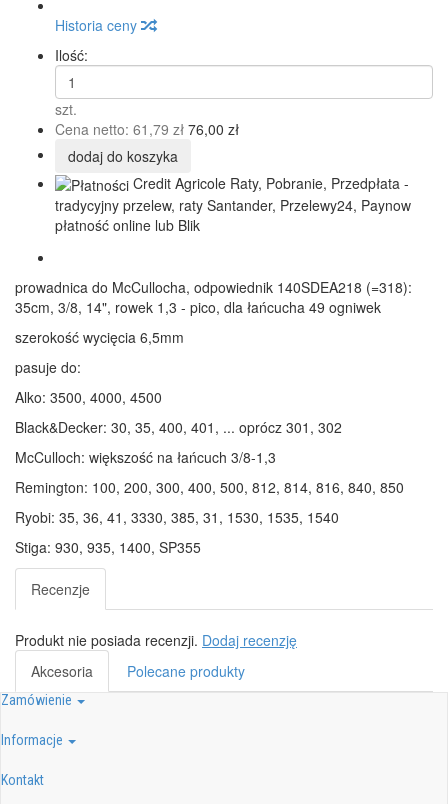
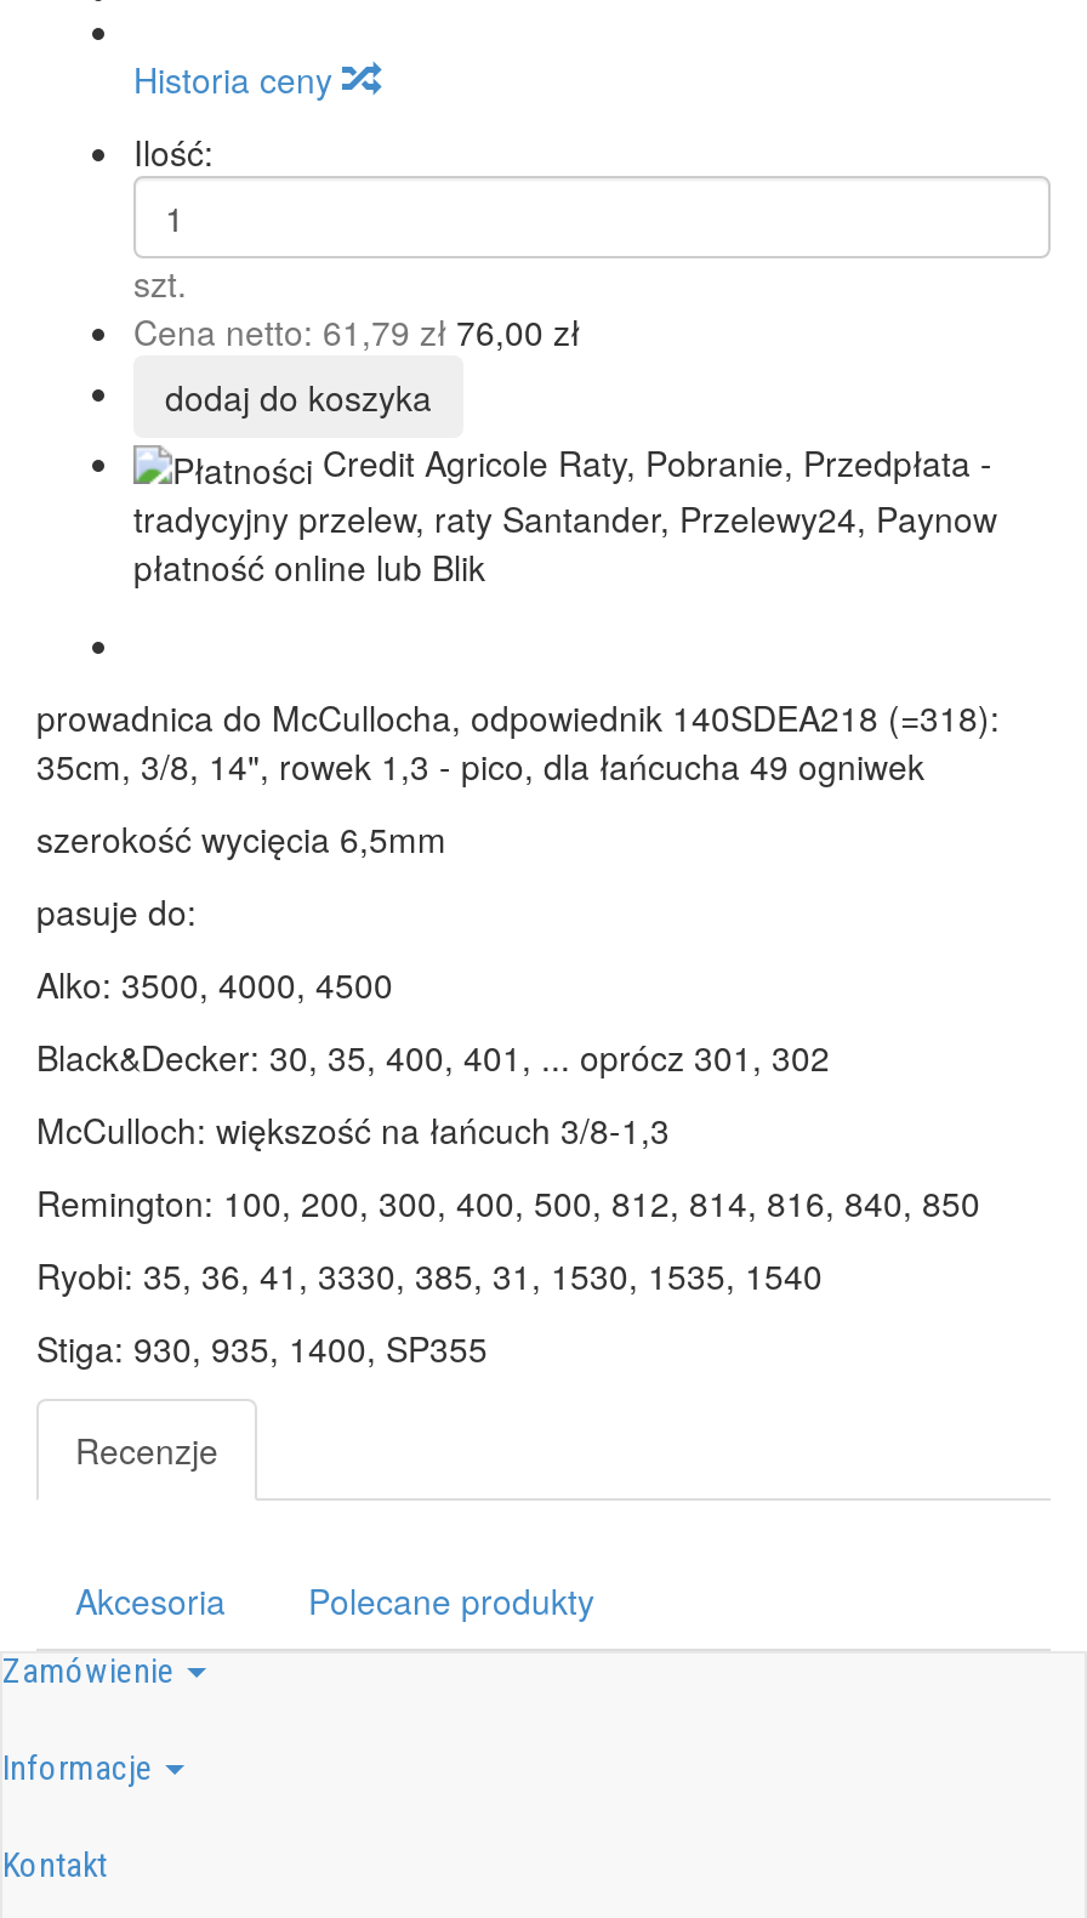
[15,630,297,650] Produkt nie posiada recenzji. Dodaj recenzję -> none

